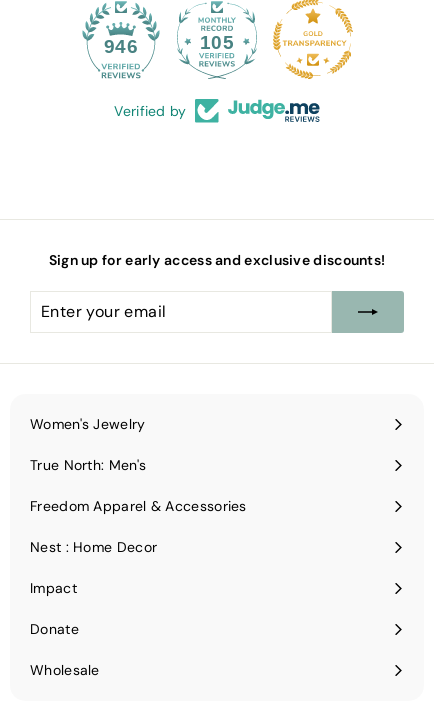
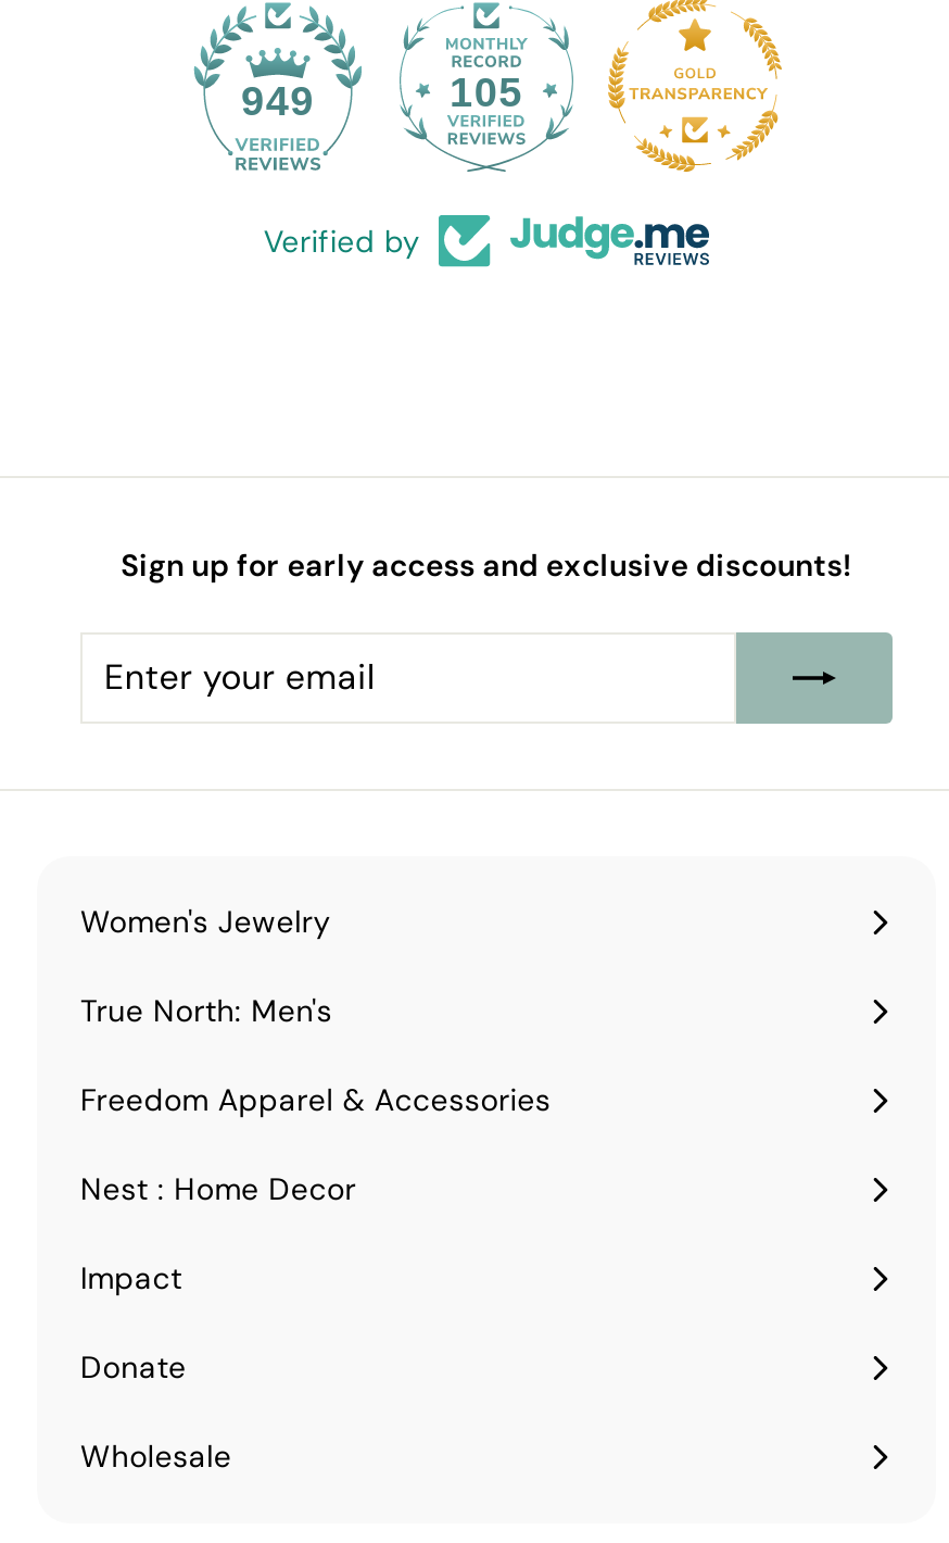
[104,36,138,57] 946 -> [241,79,315,124] 949

